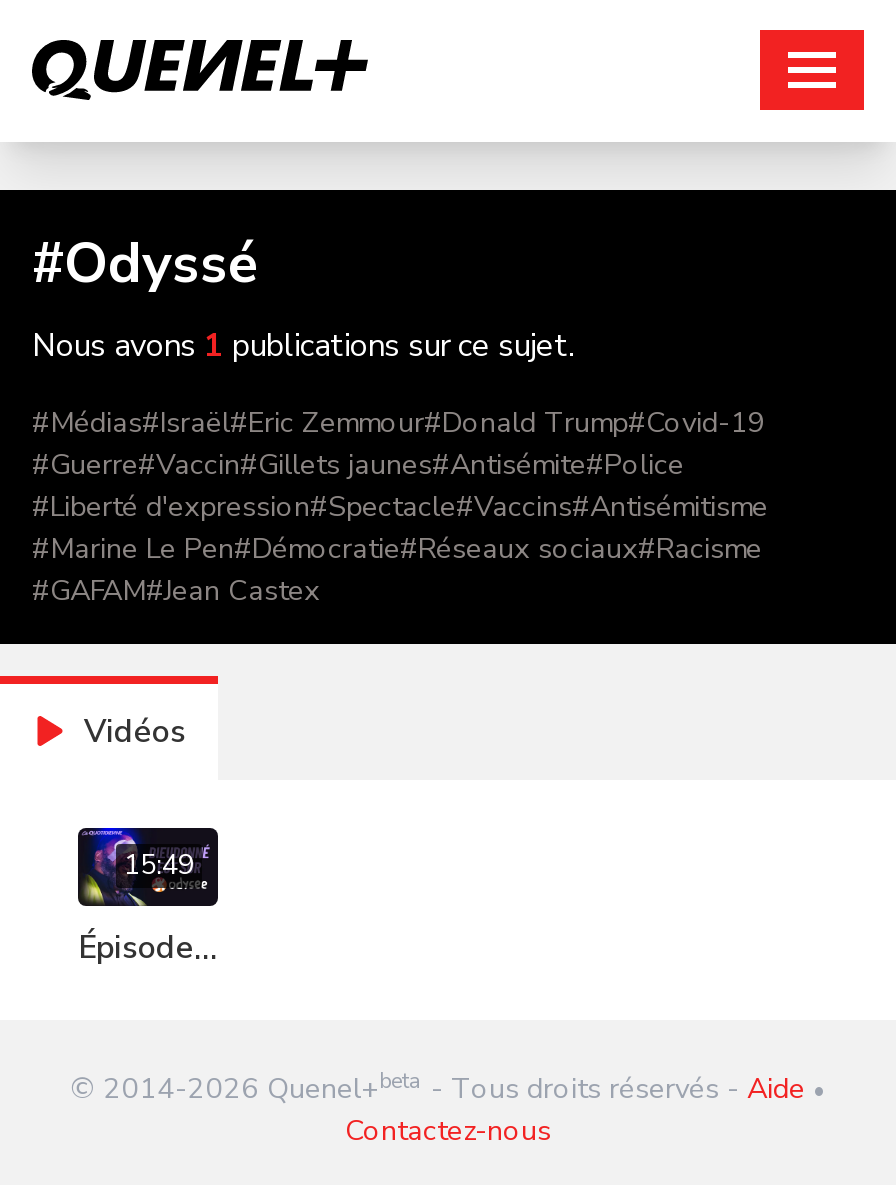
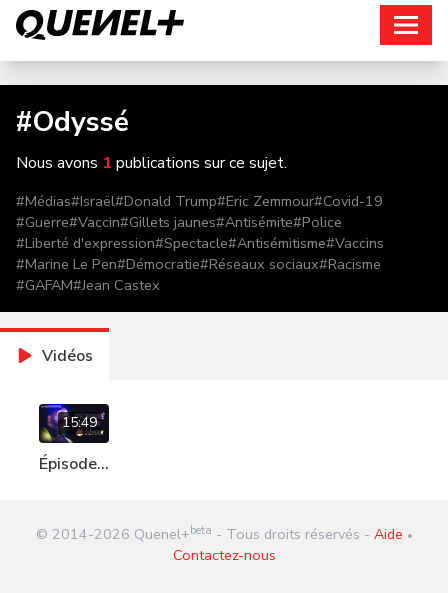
[32,402,766,442] #Médias#Israël#Eric Zemmour#Donald Trump#Covid-19 -> [16,191,383,211] #Médias#Israël#Donald Trump#Eric Zemmour#Covid-19
[32,486,768,526] #Liberté d'expression#Spectacle#Vaccins#Antisémitisme -> [16,233,384,253] #Liberté d'expression#Spectacle#Antisémitisme#Vaccins

